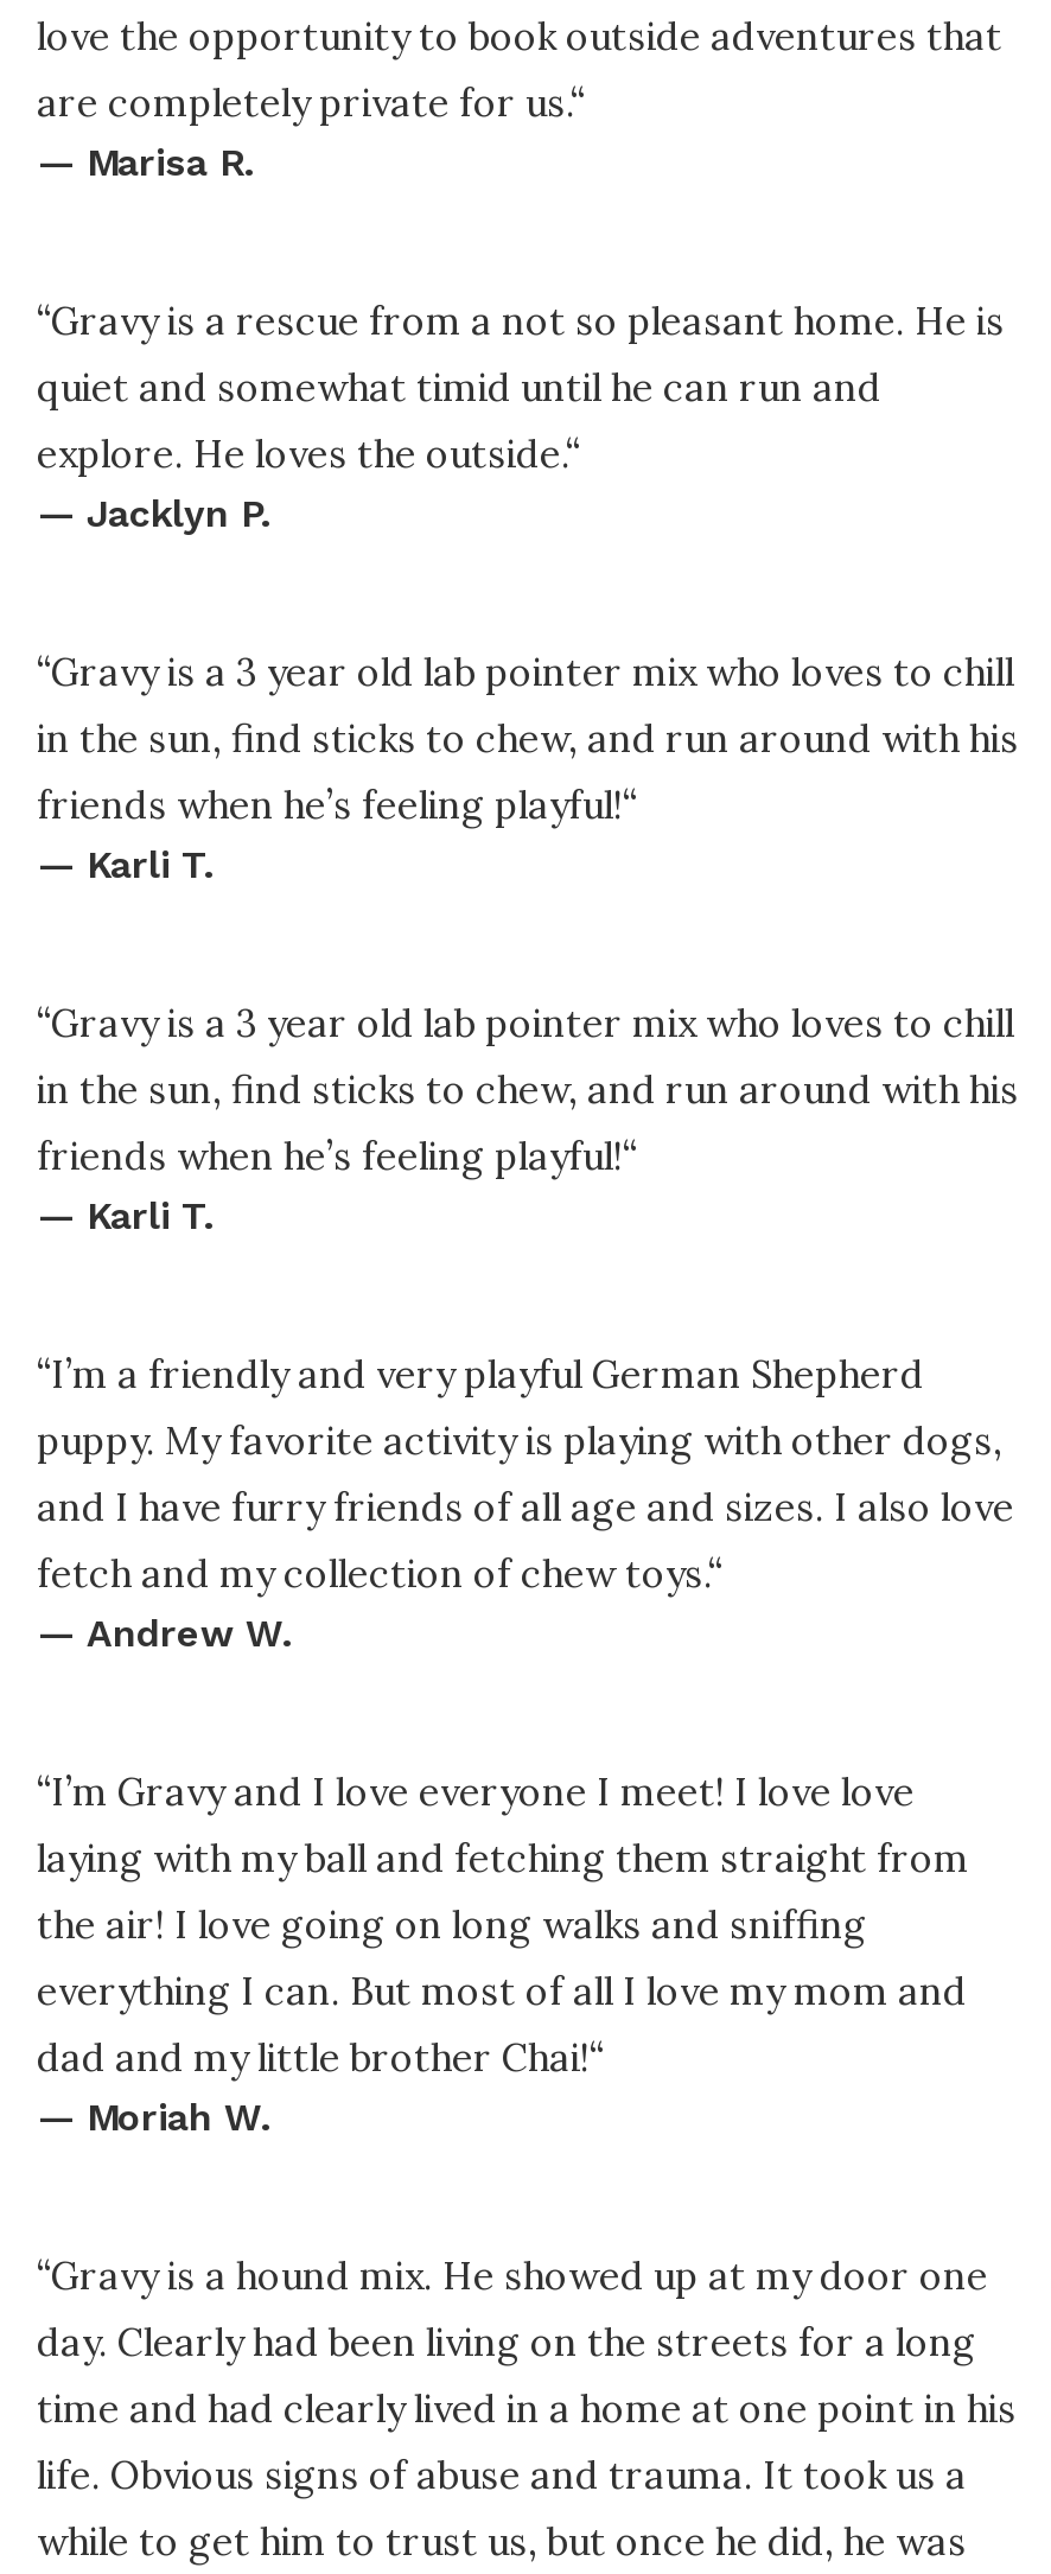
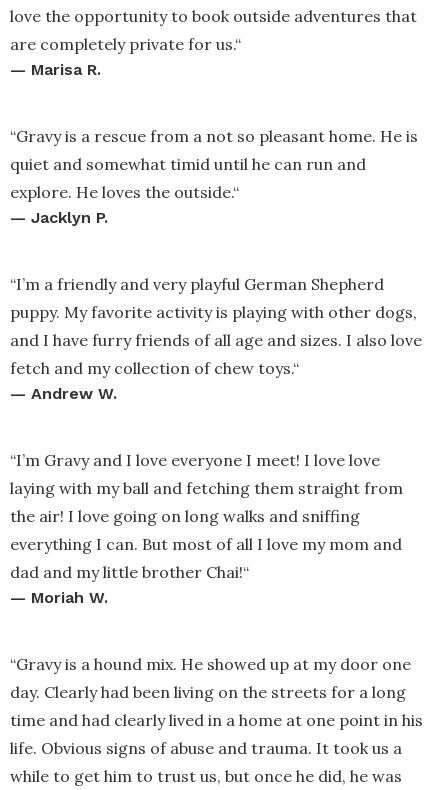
[37,647,1019,1238] “Gravy is a 3 year old lab pointer mix who loves to chill | in the sun, find sticks to chew, and run around with his | friends when he’s feeling playful!“ | — Karli T. | “Gravy is a 3 year old lab pointer mix who loves to chill | in the sun, find sticks to chew, and run around with his | friends when he’s feeling playful!“ | — Karli T. -> none

